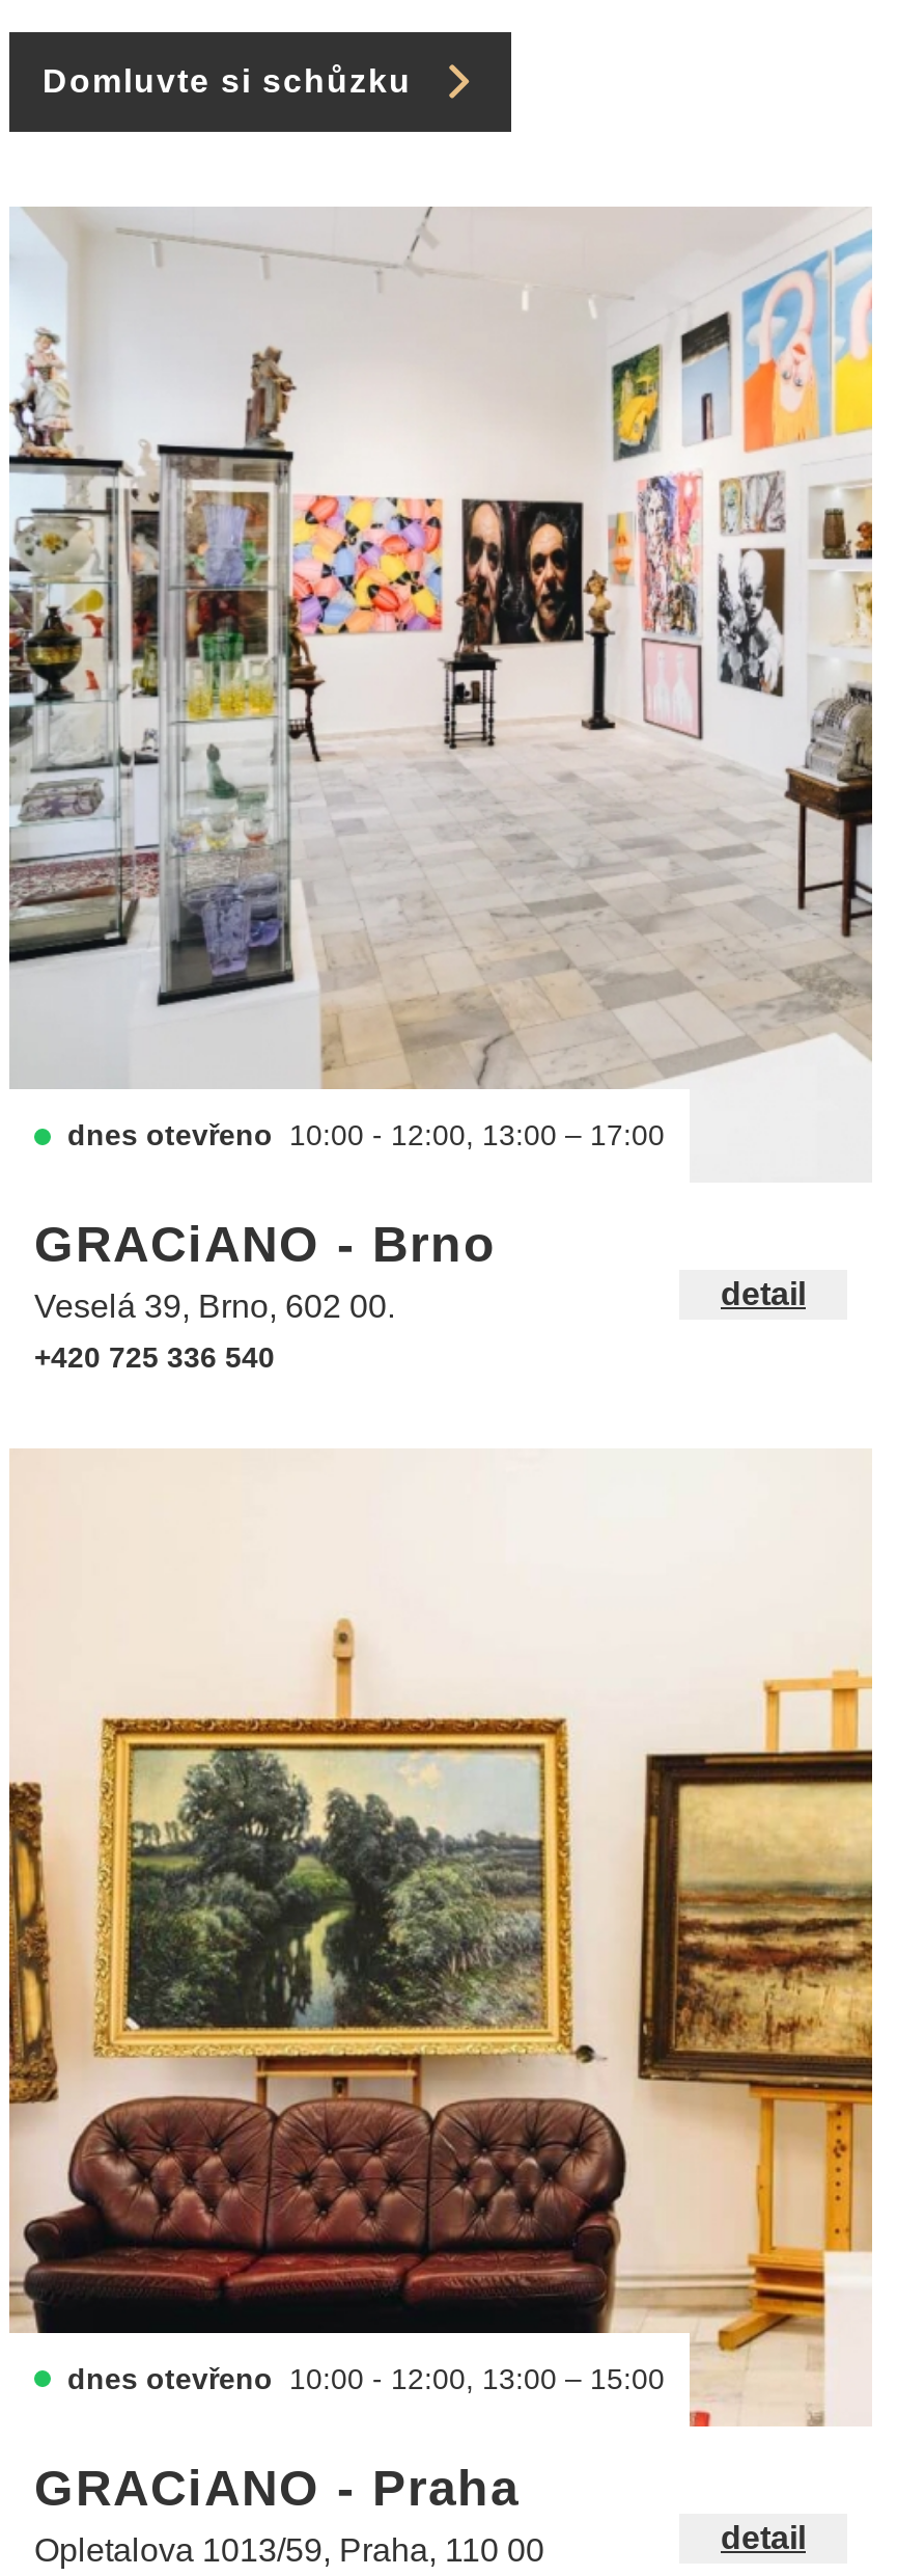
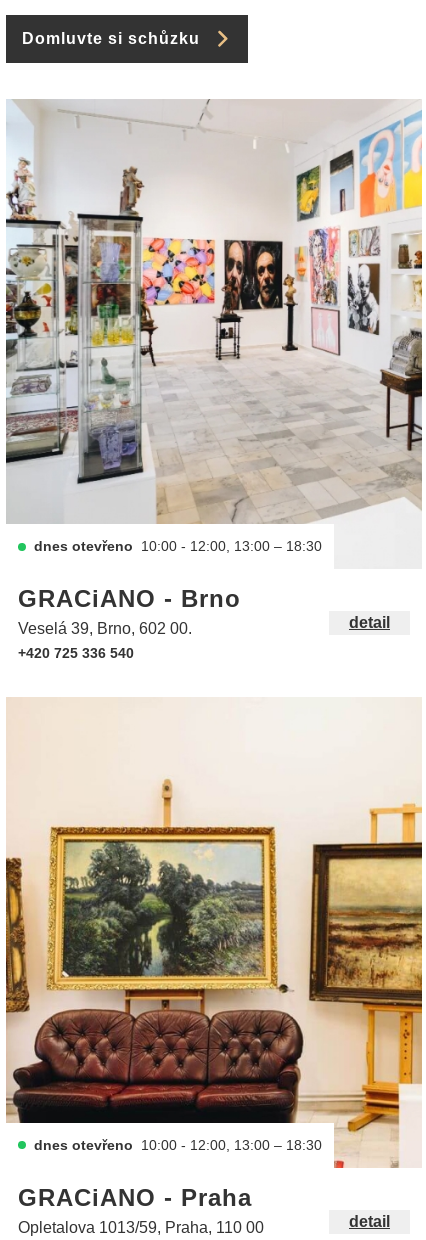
[67,1119,665,1152] dnes otevřeno 10:00 - 12:00, 13:00 – 17:00 -> [34,538,322,554] dnes otevřeno 10:00 - 12:00, 13:00 – 18:30
[67,2361,665,2395] dnes otevřeno 10:00 - 12:00, 13:00 – 15:00 -> [34,1137,322,1153] dnes otevřeno 10:00 - 12:00, 13:00 – 18:30

